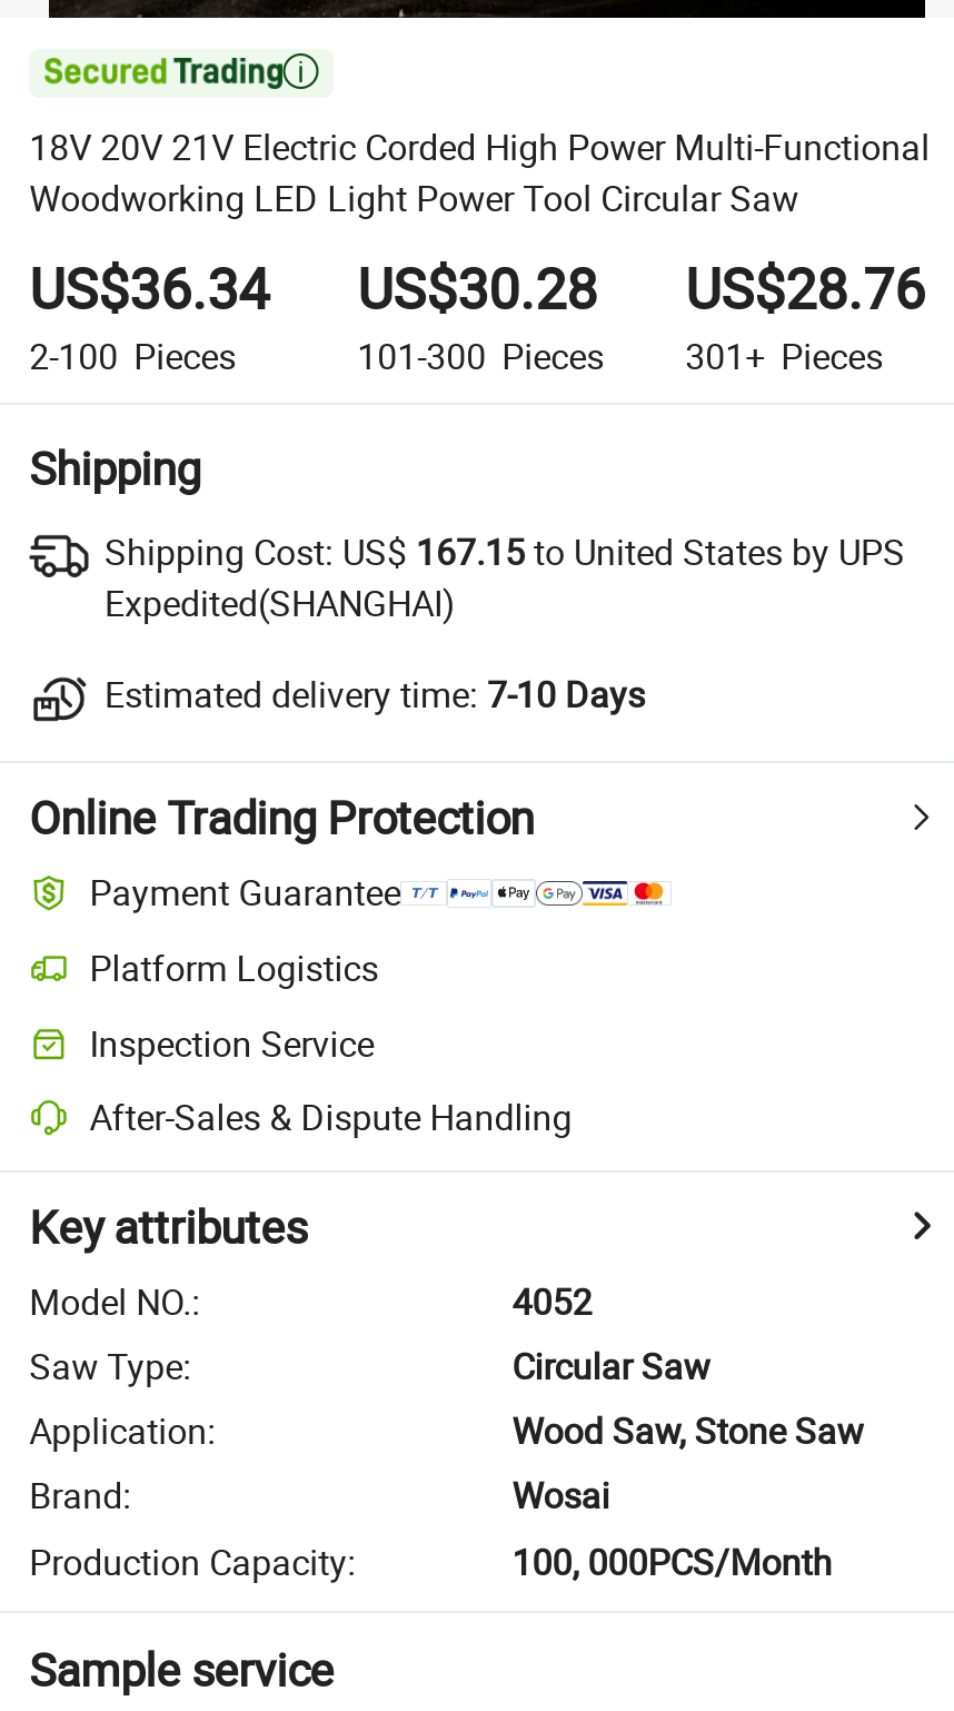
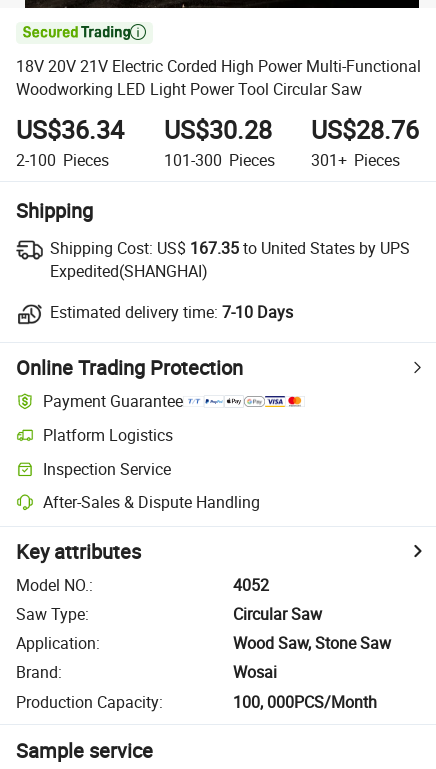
[105,527,905,576] Shipping Cost: US$167.15 to United States by UPS -> [50,237,410,259] Shipping Cost: US$167.35 to United States by UPS

